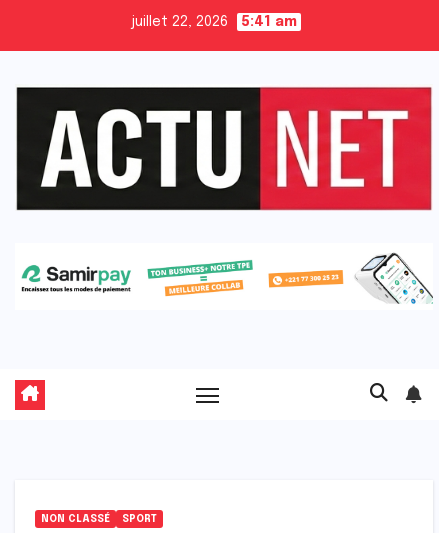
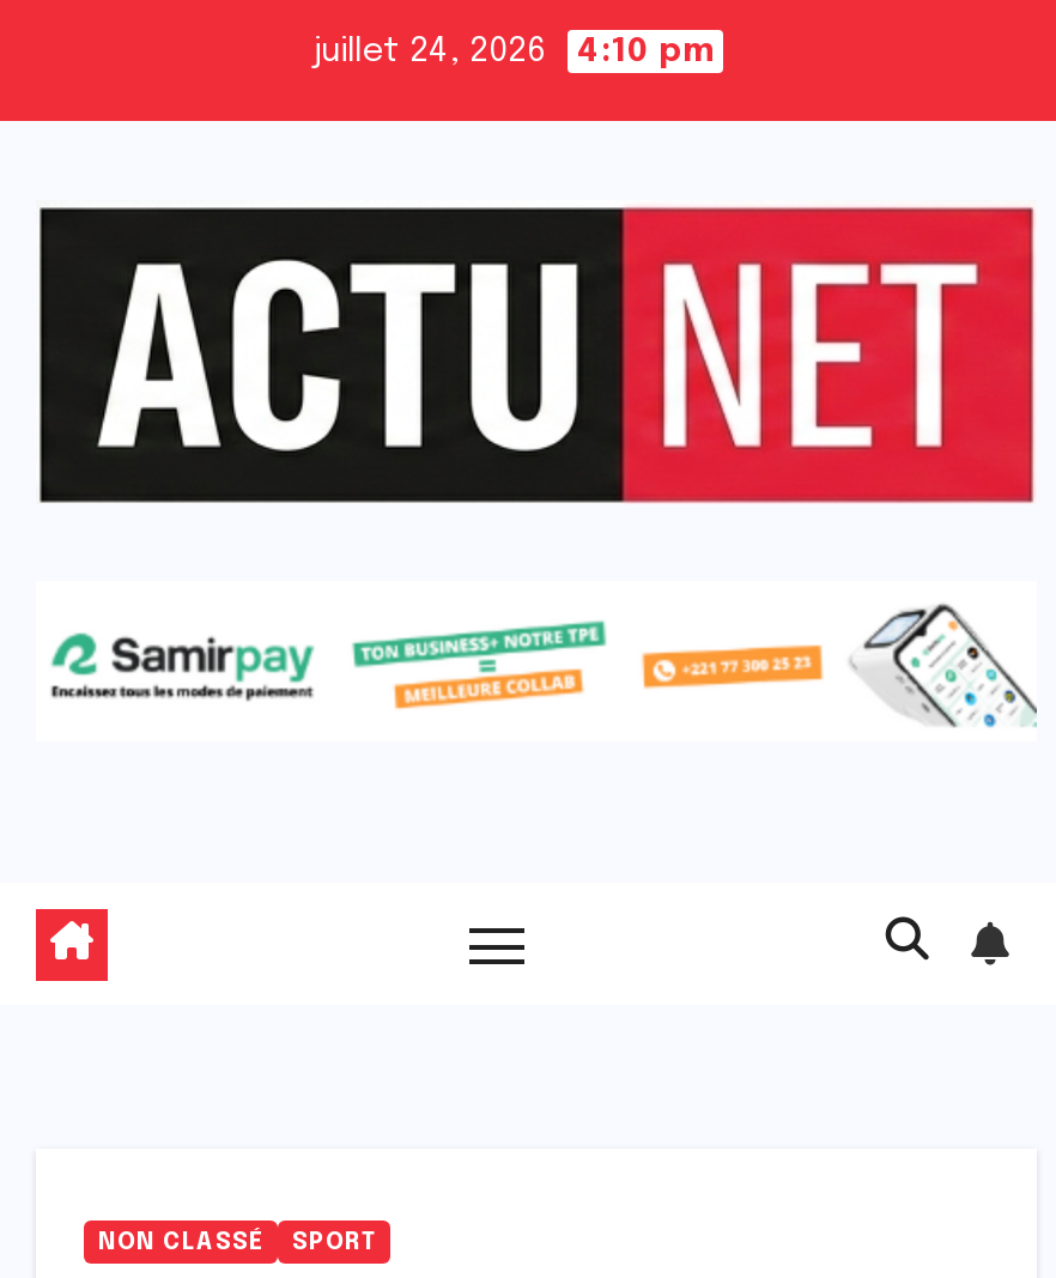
[132,15,297,29] juillet 22, 2026 | 5:41 am -> [314,35,714,68] juillet 24, 2026 | 4:10 pm

